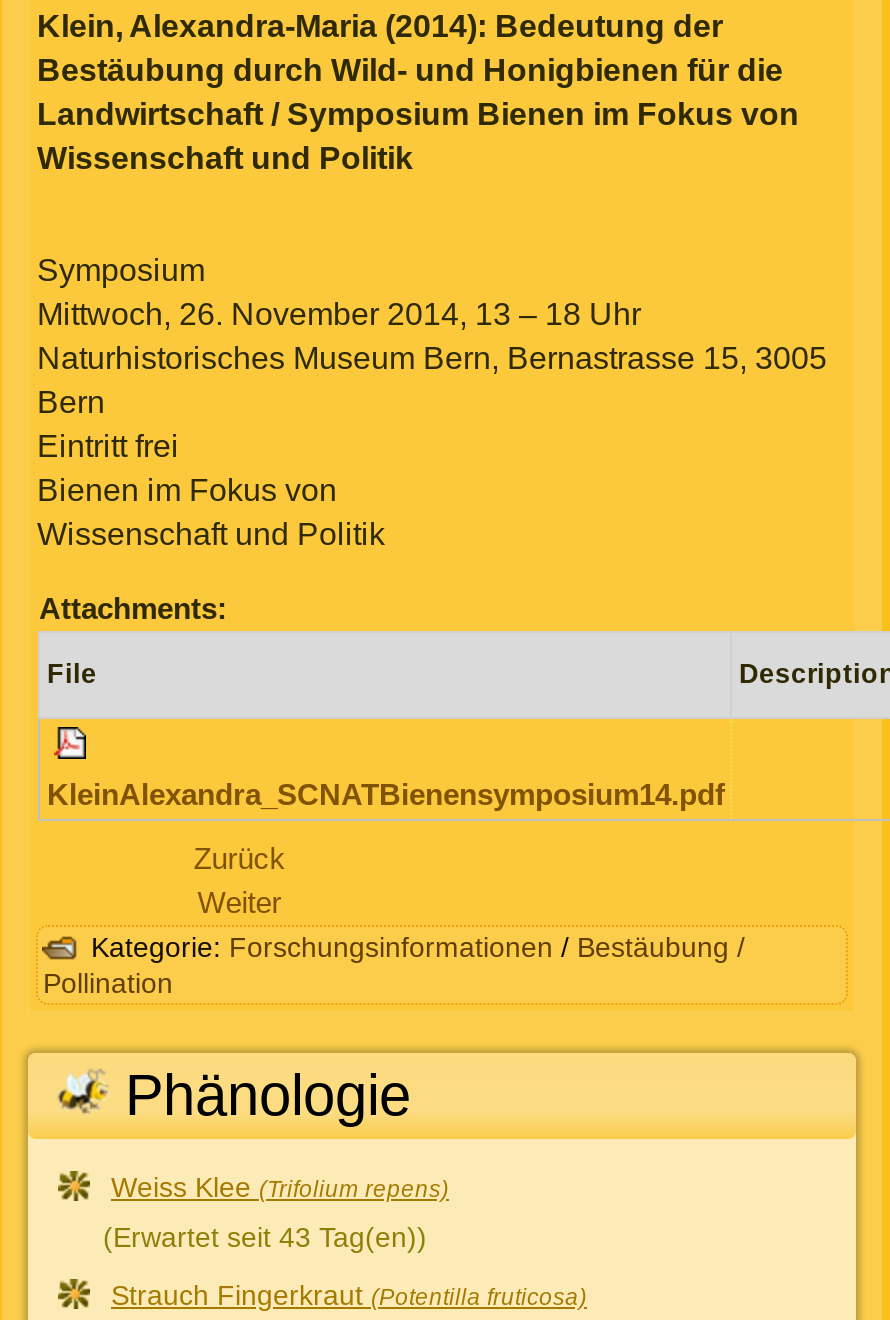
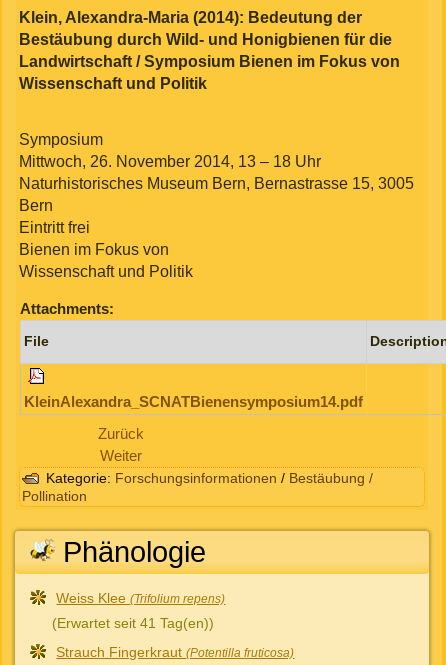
[103,1221,427,1253] (Erwartet seit 43 Tag(en)) -> [52,615,214,631] (Erwartet seit 41 Tag(en))

